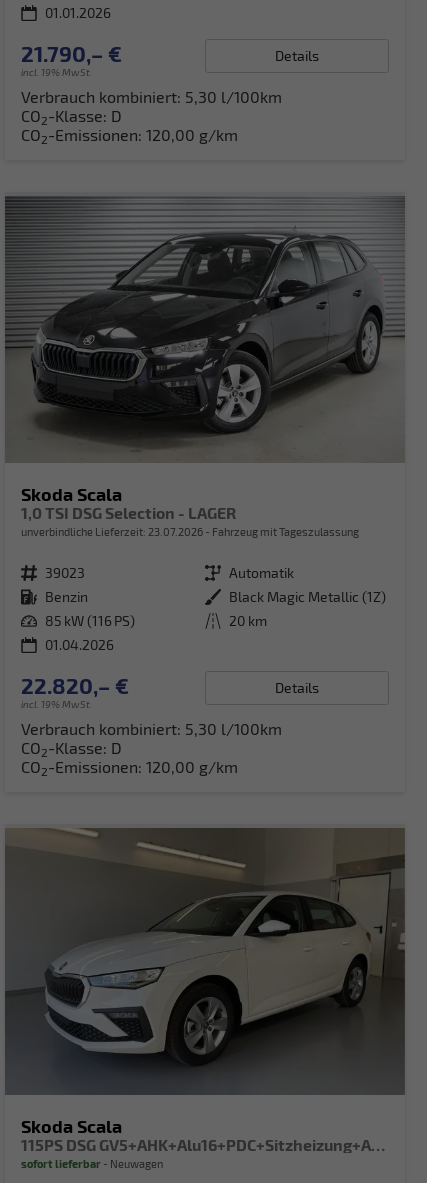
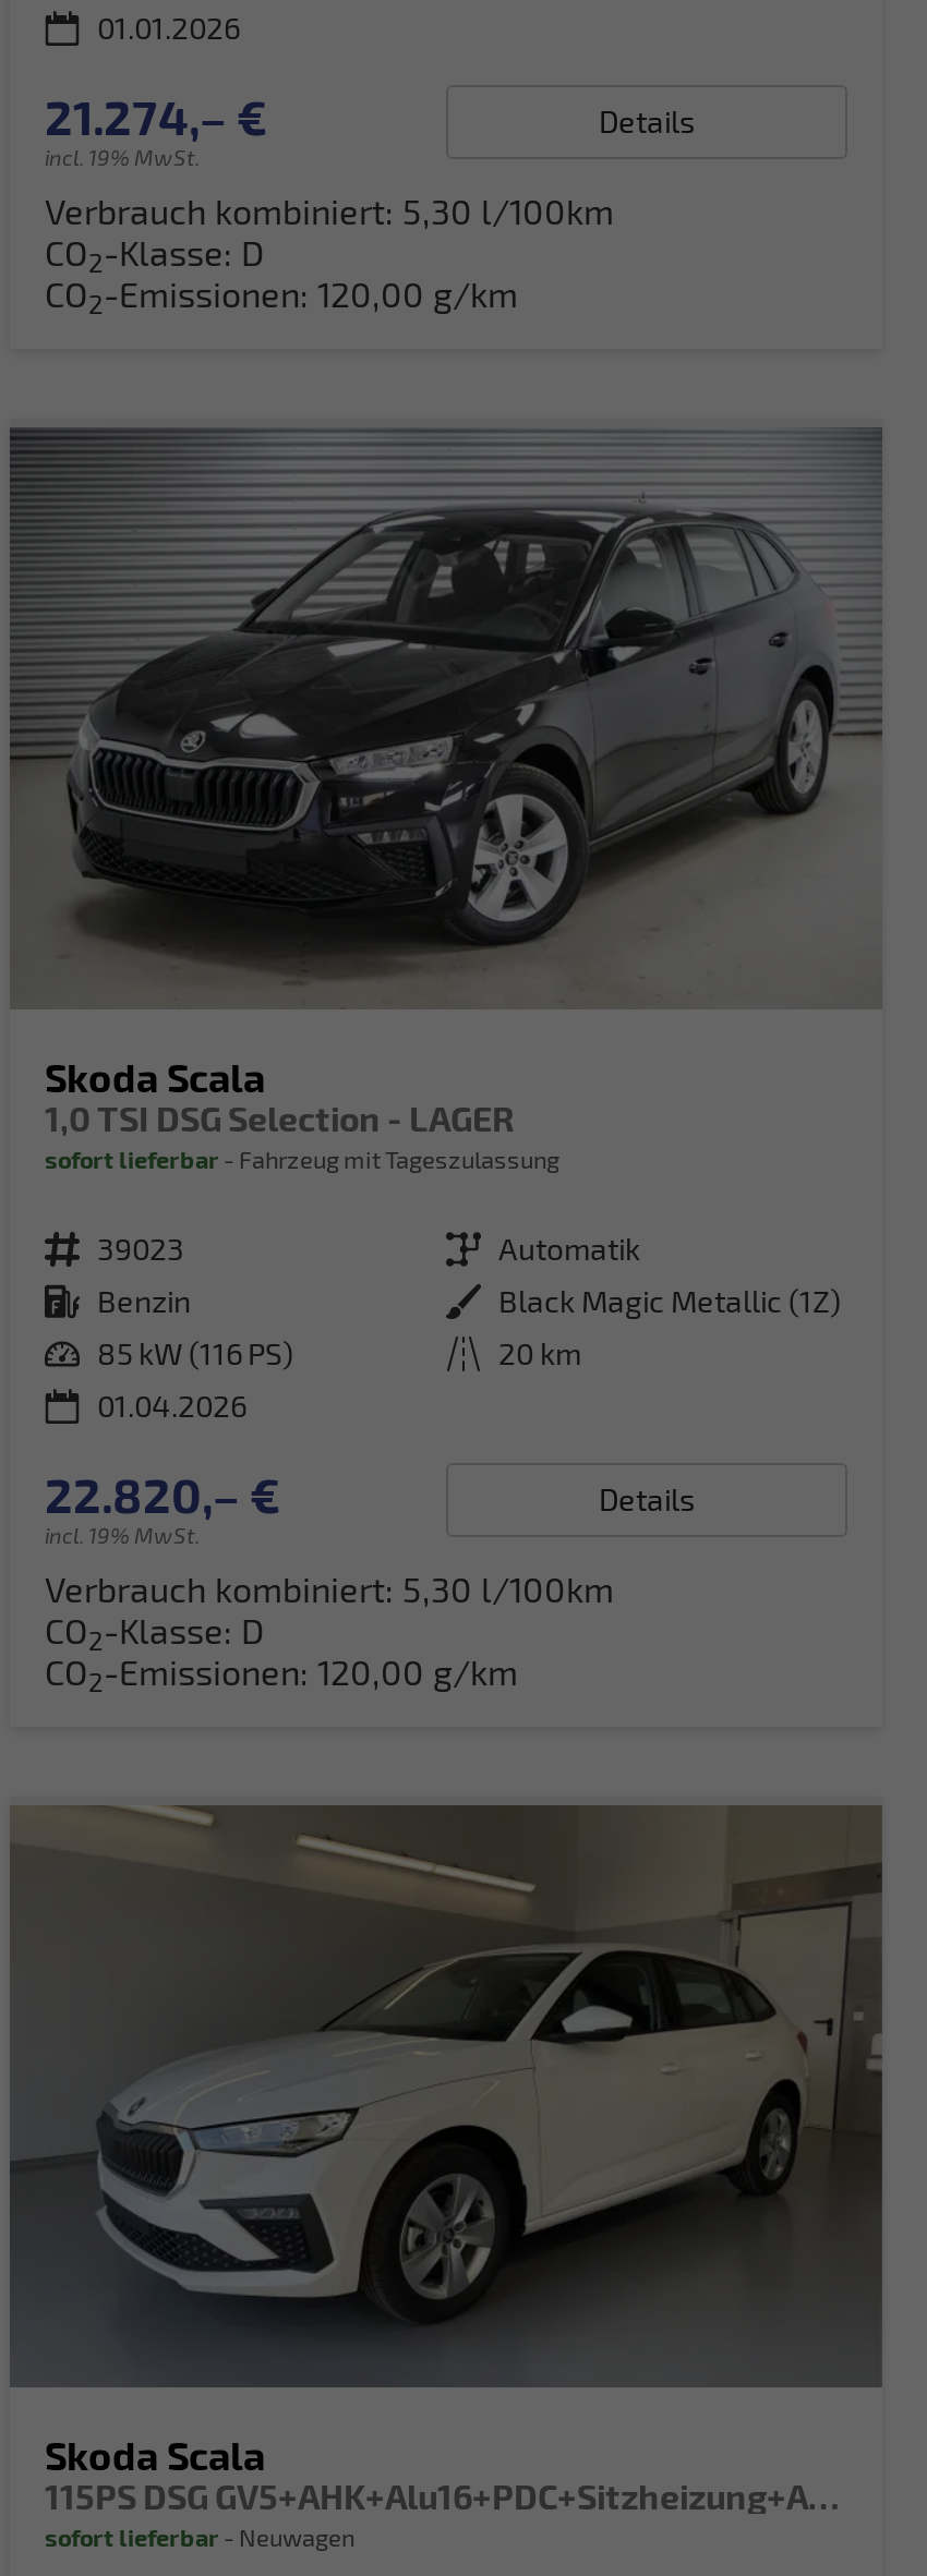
[21,40,122,66] 21.790,– € -> [45,88,267,145] 21.274,– €
[21,525,359,538] unverbindliche Lieferzeit: 23.07.2026 Fahrzeug mit Tageszulassung -> [45,1145,559,1173] sofort lieferbar Fahrzeug mit Tageszulassung

